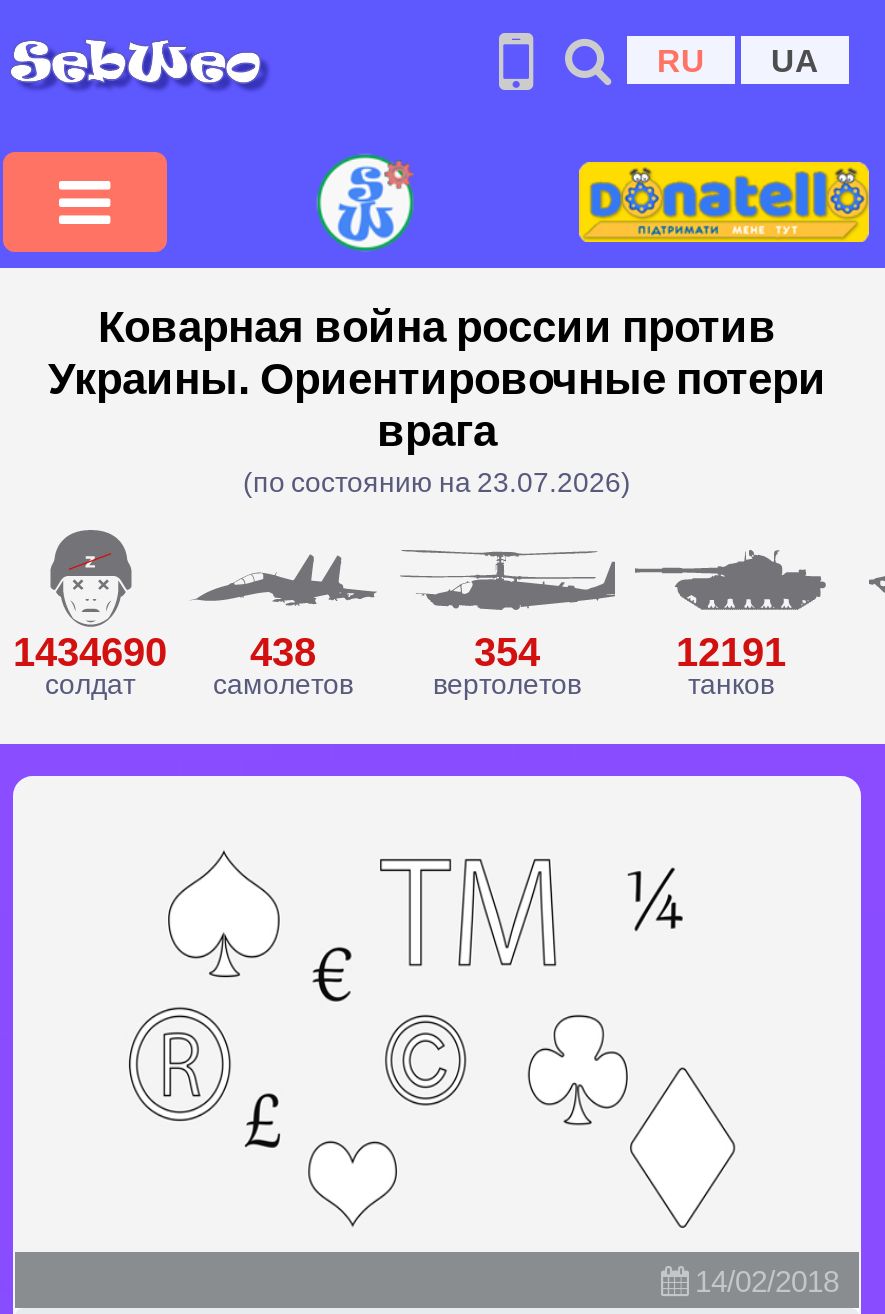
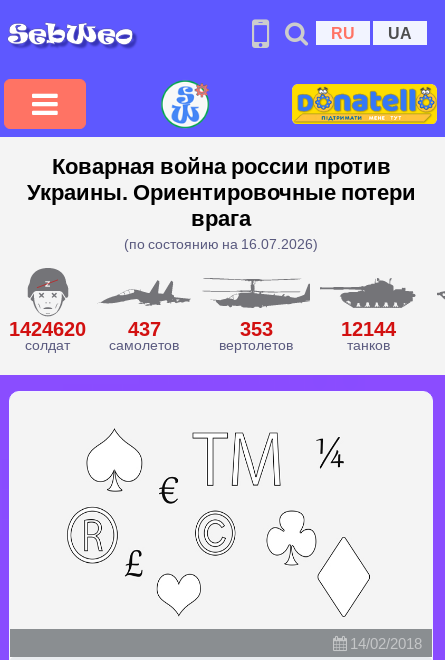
[243,462,631,500] (по состоянию на 23.07.2026) -> [124,234,318,253] (по состоянию на 16.07.2026)
[13,624,167,674] 1434690 -> [9,315,86,340] 1424620
[250,624,316,674] 438 -> [127,315,160,340] 437
[474,624,540,674] 354 -> [239,315,272,340] 353
[676,624,786,674] 12191 -> [340,315,395,340] 12144

